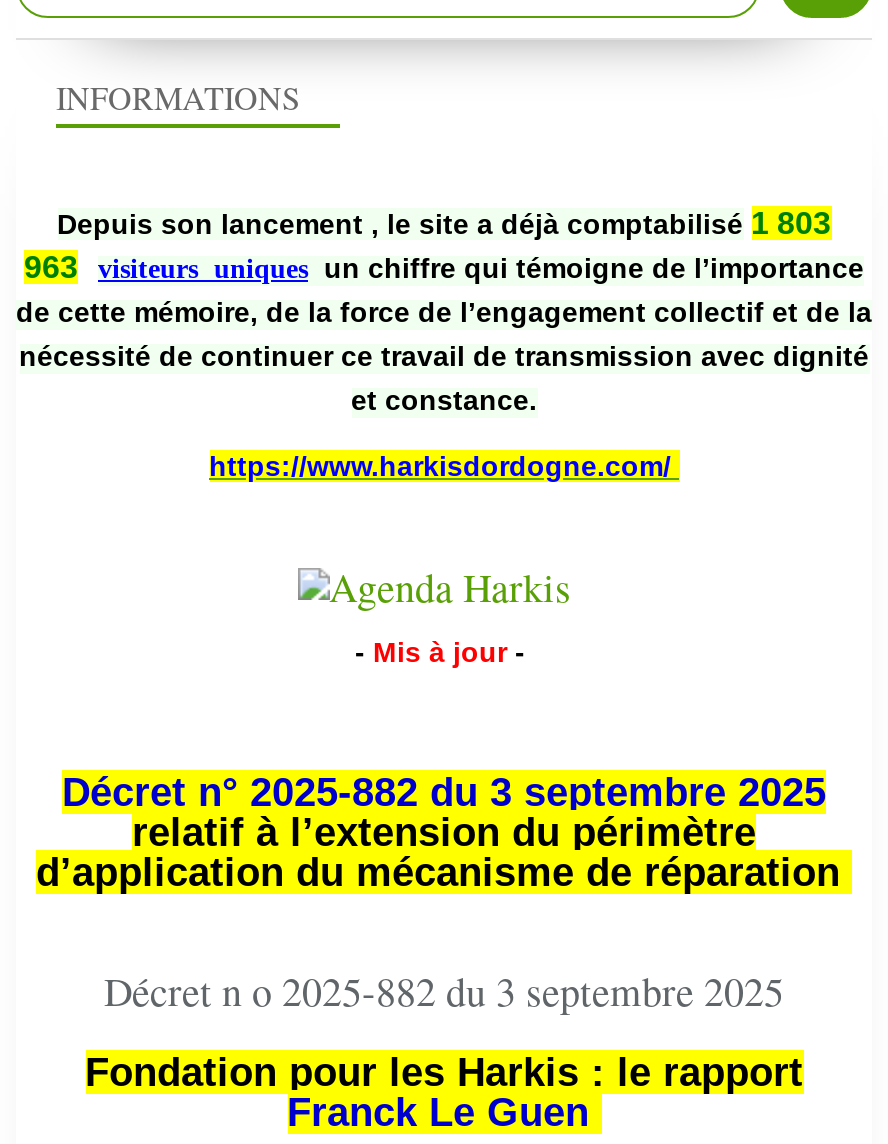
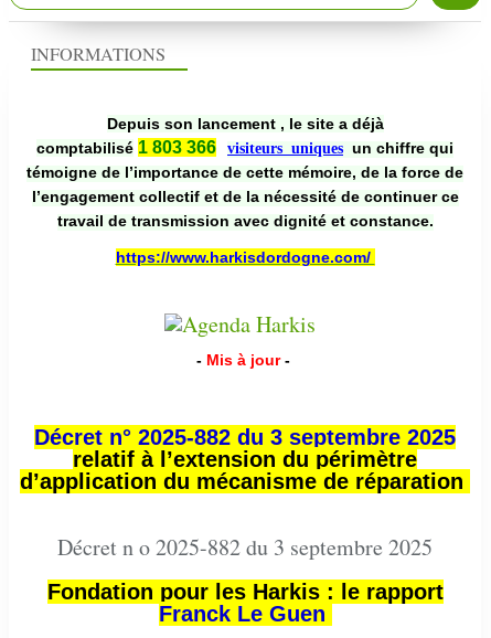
[16,206,872,416] Depuis son lancement , le site a déjà comptabilisé 1 803 | 963 | visiteurs uniques un chiffre qui témoigne de l’importance | de cette mémoire, de la force de l’engagement collectif et de la | nécessité de continuer ce travail de transmission avec dignité | et constance. -> [26,115,463,229] Depuis son lancement , le site a déjà | comptabilisé 1 803 366 | visiteurs uniques un chiffre qui | témoigne de l’importance de cette mémoire, de la force de | l’engagement collectif et de la nécessité de continuer ce | travail de transmission avec dignité et constance.

